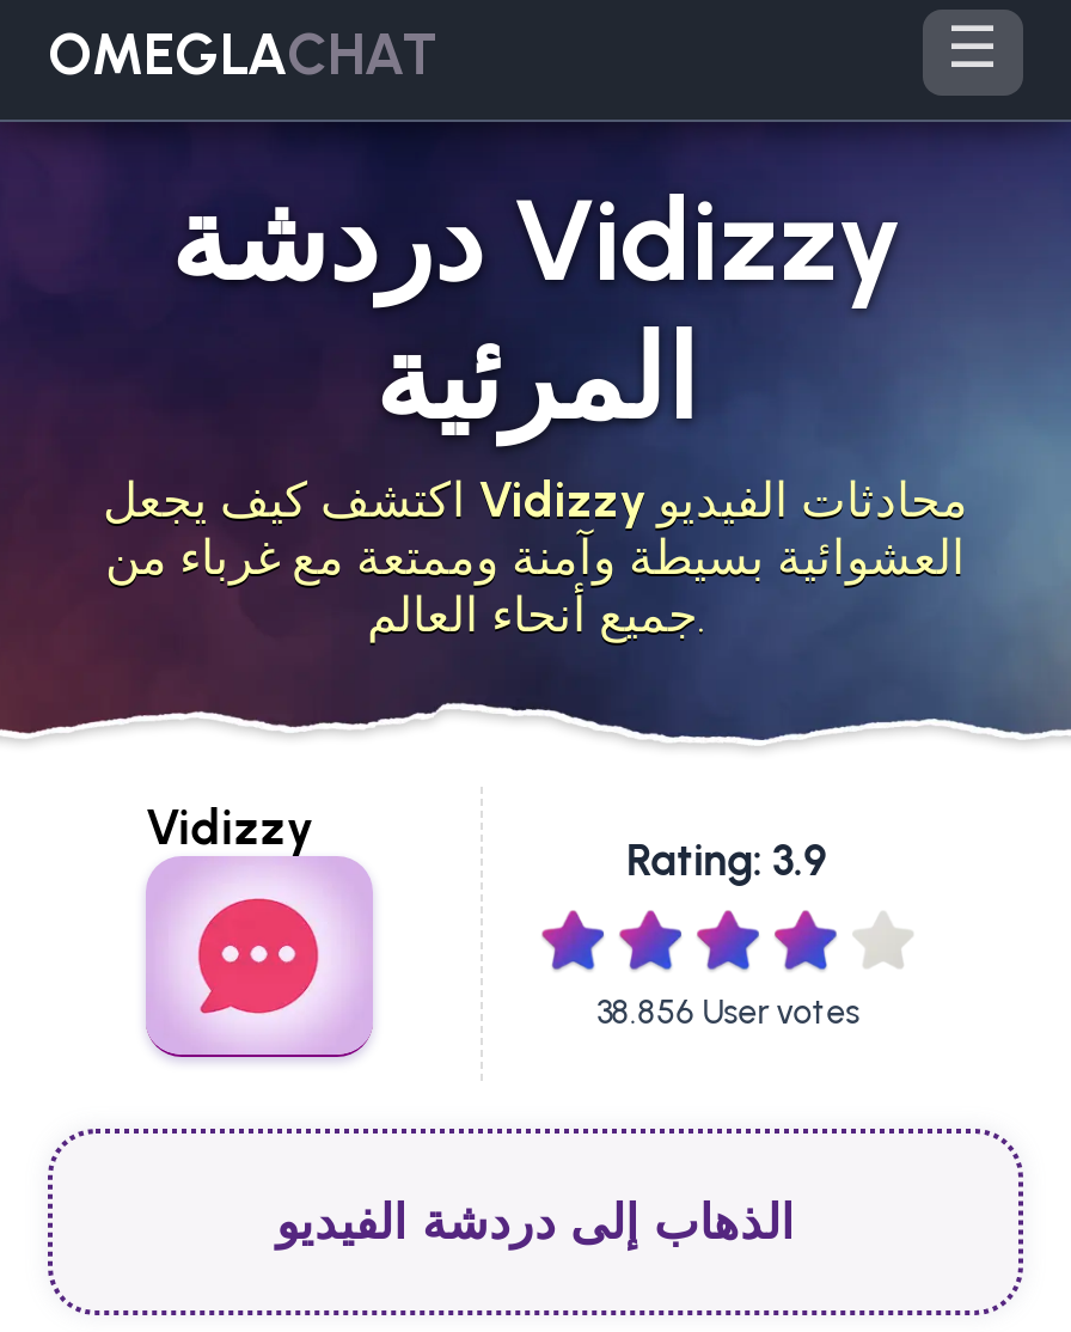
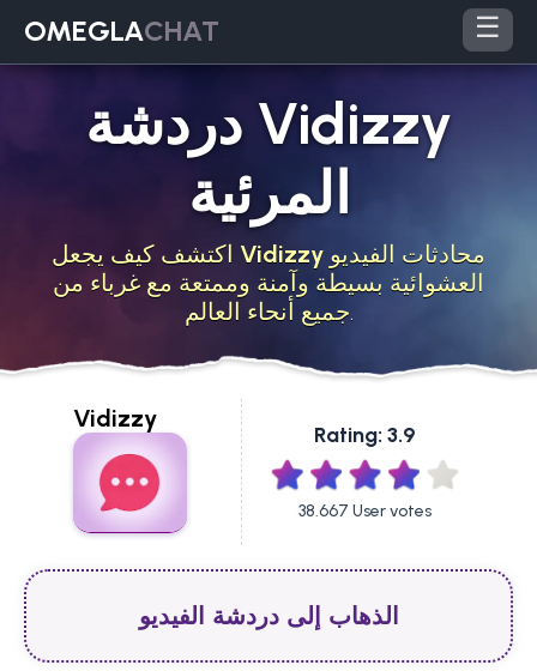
[597,993,860,1034] 38.856 User votes -> [299,501,432,522] 38.667 User votes

